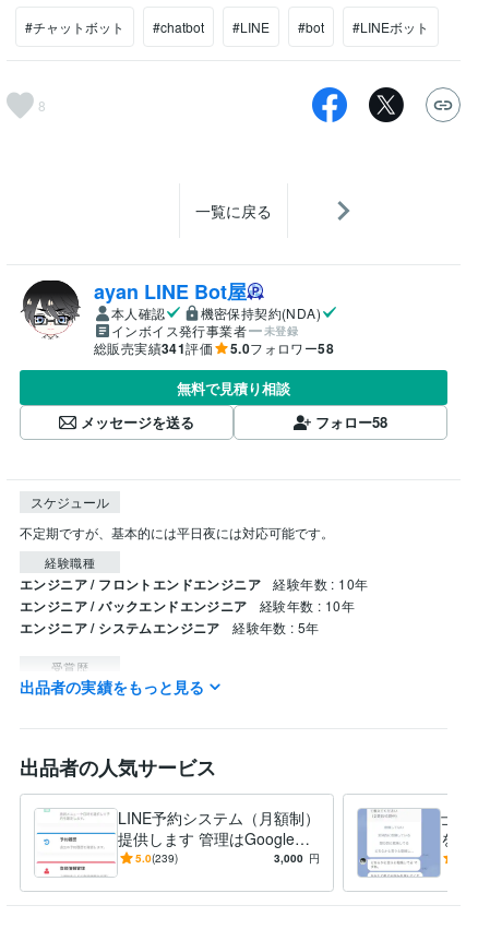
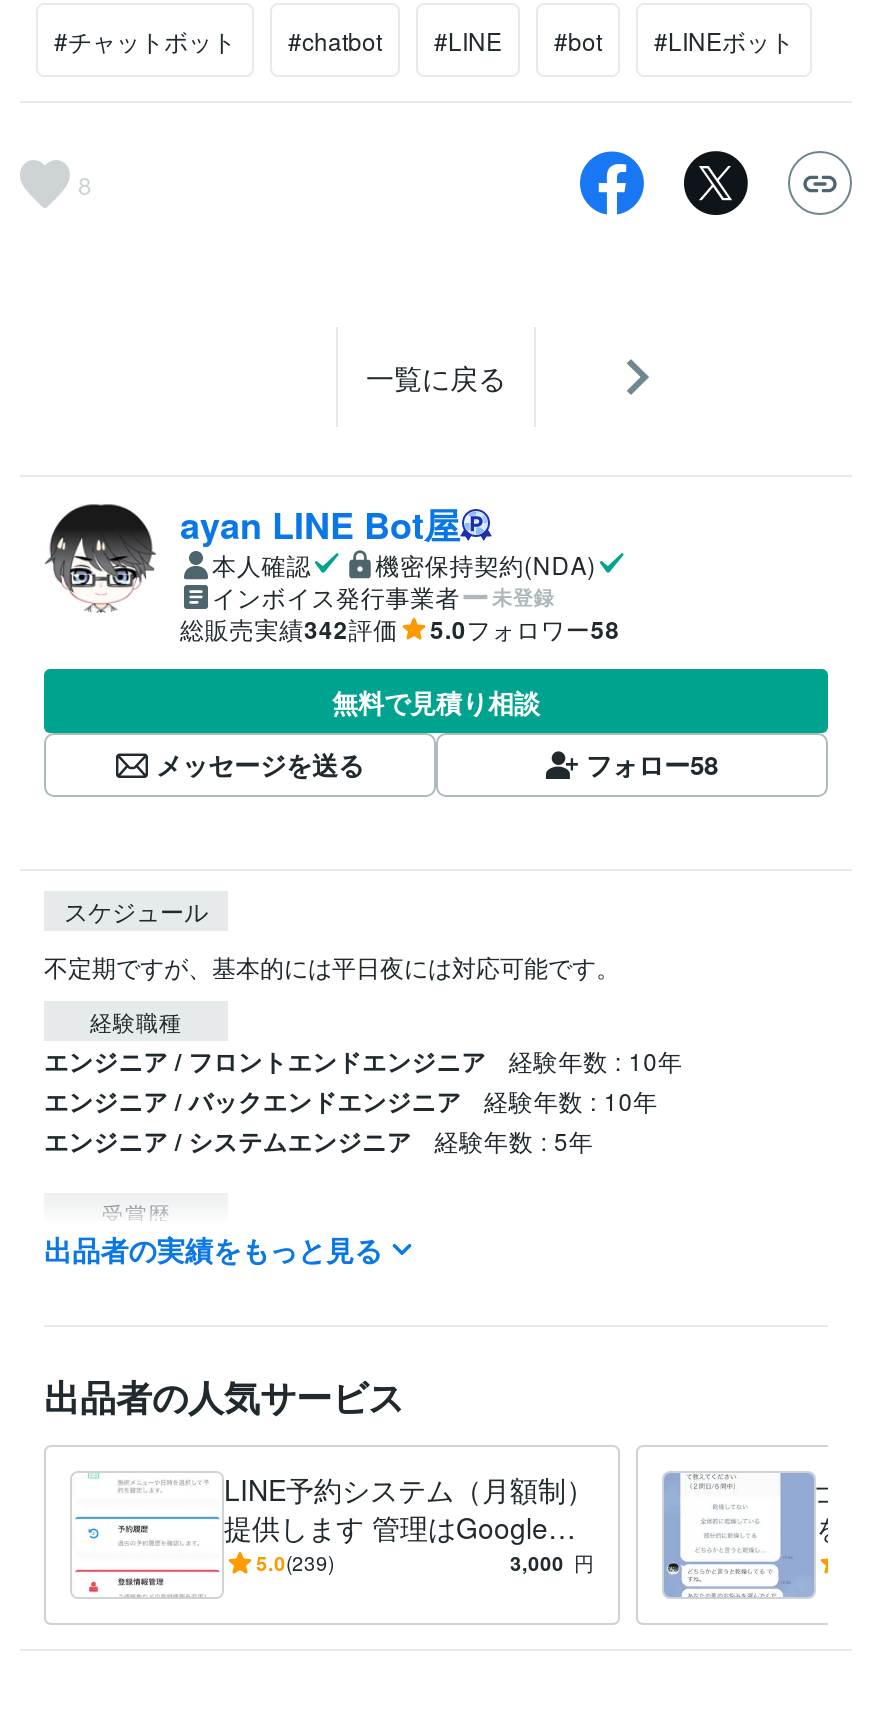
[94,339,213,358] 総販売実績341評価 -> [180,612,398,648] 総販売実績342評価

